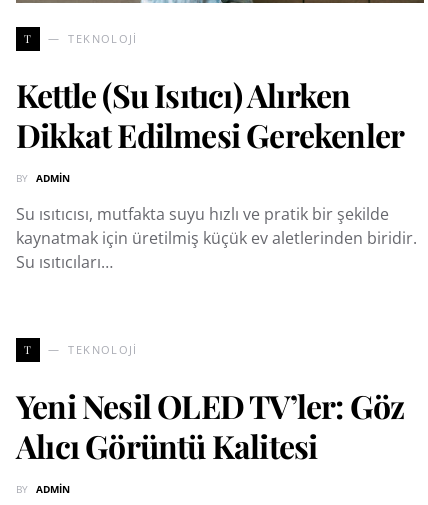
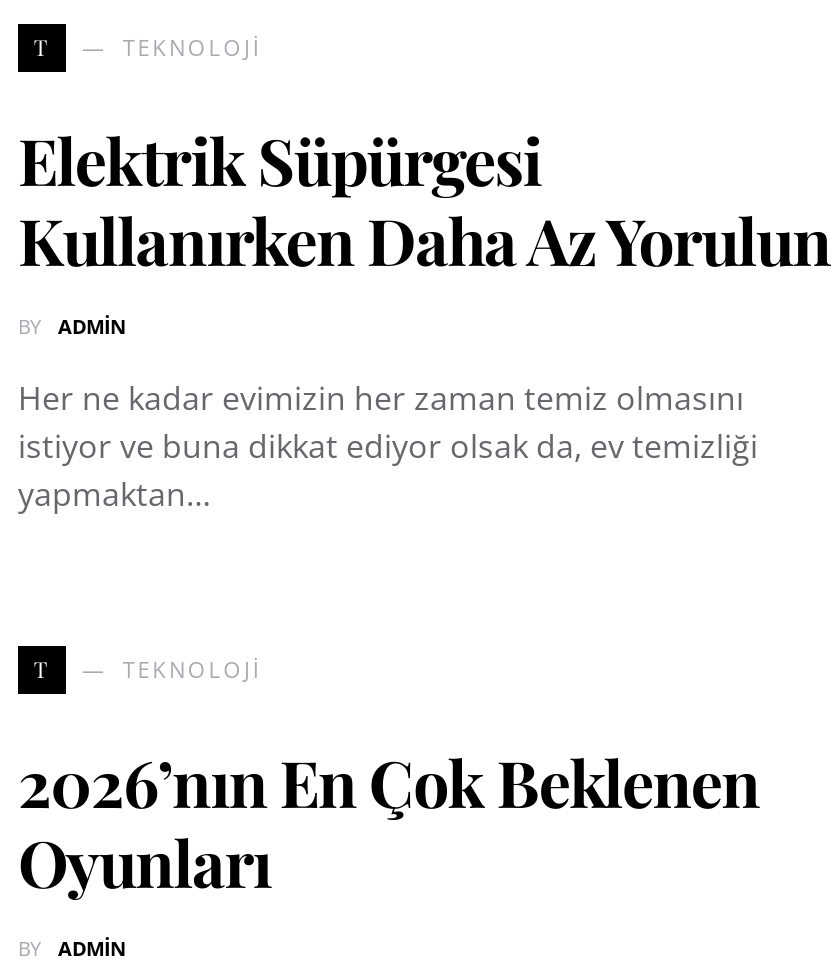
[16,73,404,156] Kettle (Su Isıtıcı) Alırken | Dikkat Edilmesi Gerekenler -> [18,116,831,282] Elektrik Süpürgesi | Kullanırken Daha Az Yorulun
[16,203,417,273] Su ısıtıcısı, mutfakta suyu hızlı ve pratik bir şekilde | kaynatmak için üretilmiş küçük ev aletlerinden biridir. | Su ısıtıcıları… -> [18,376,758,516] Her ne kadar evimizin her zaman temiz olmasını | istiyor ve buna dikkat ediyor olsak da, ev temizliği | yapmaktan…
[16,384,404,467] Yeni Nesil OLED TV’ler: Göz | Alıcı Görüntü Kalitesi -> [18,738,760,904] 2026’nın En Çok Beklenen | Oyunları

